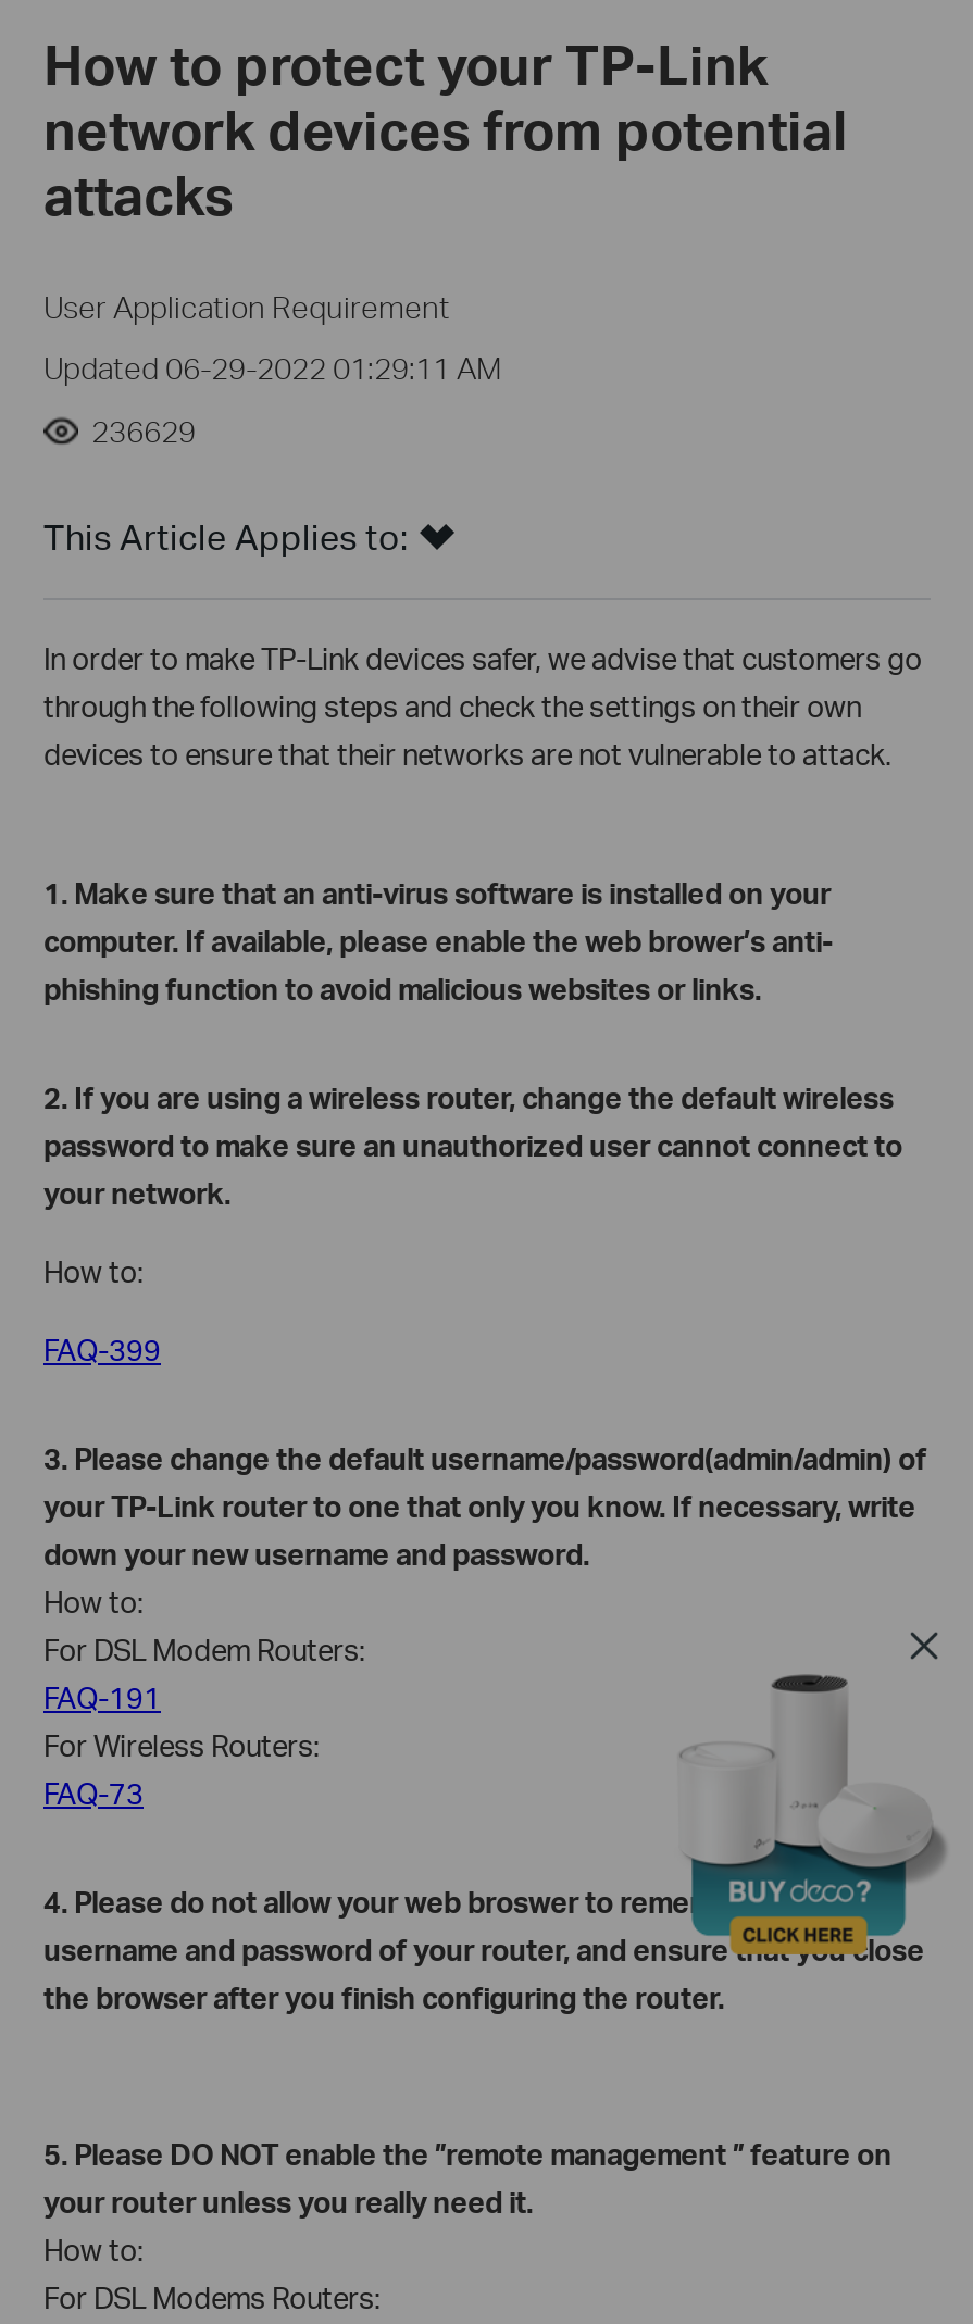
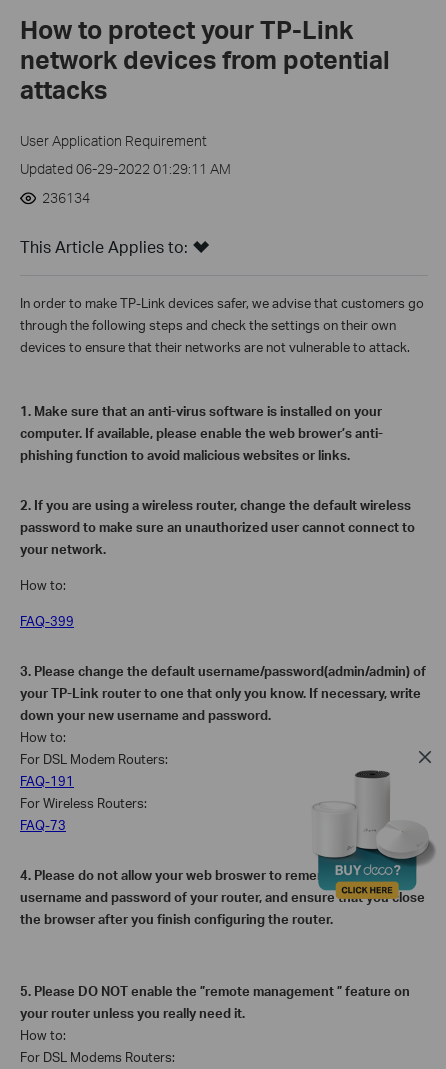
[91,411,196,448] 236629 -> [42,189,90,206] 236134

